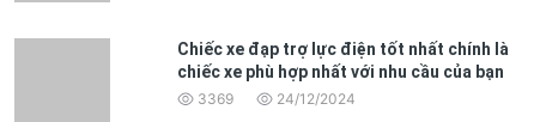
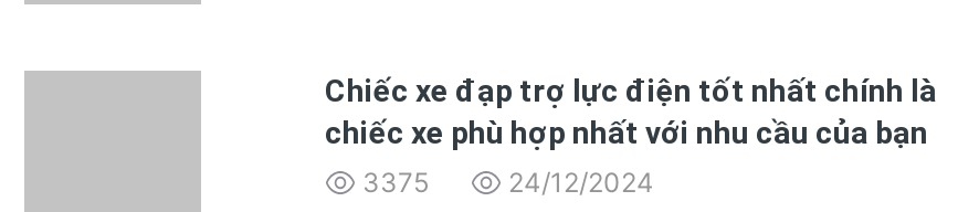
[198,90,233,108] 3369 -> [362,166,429,199] 3375

